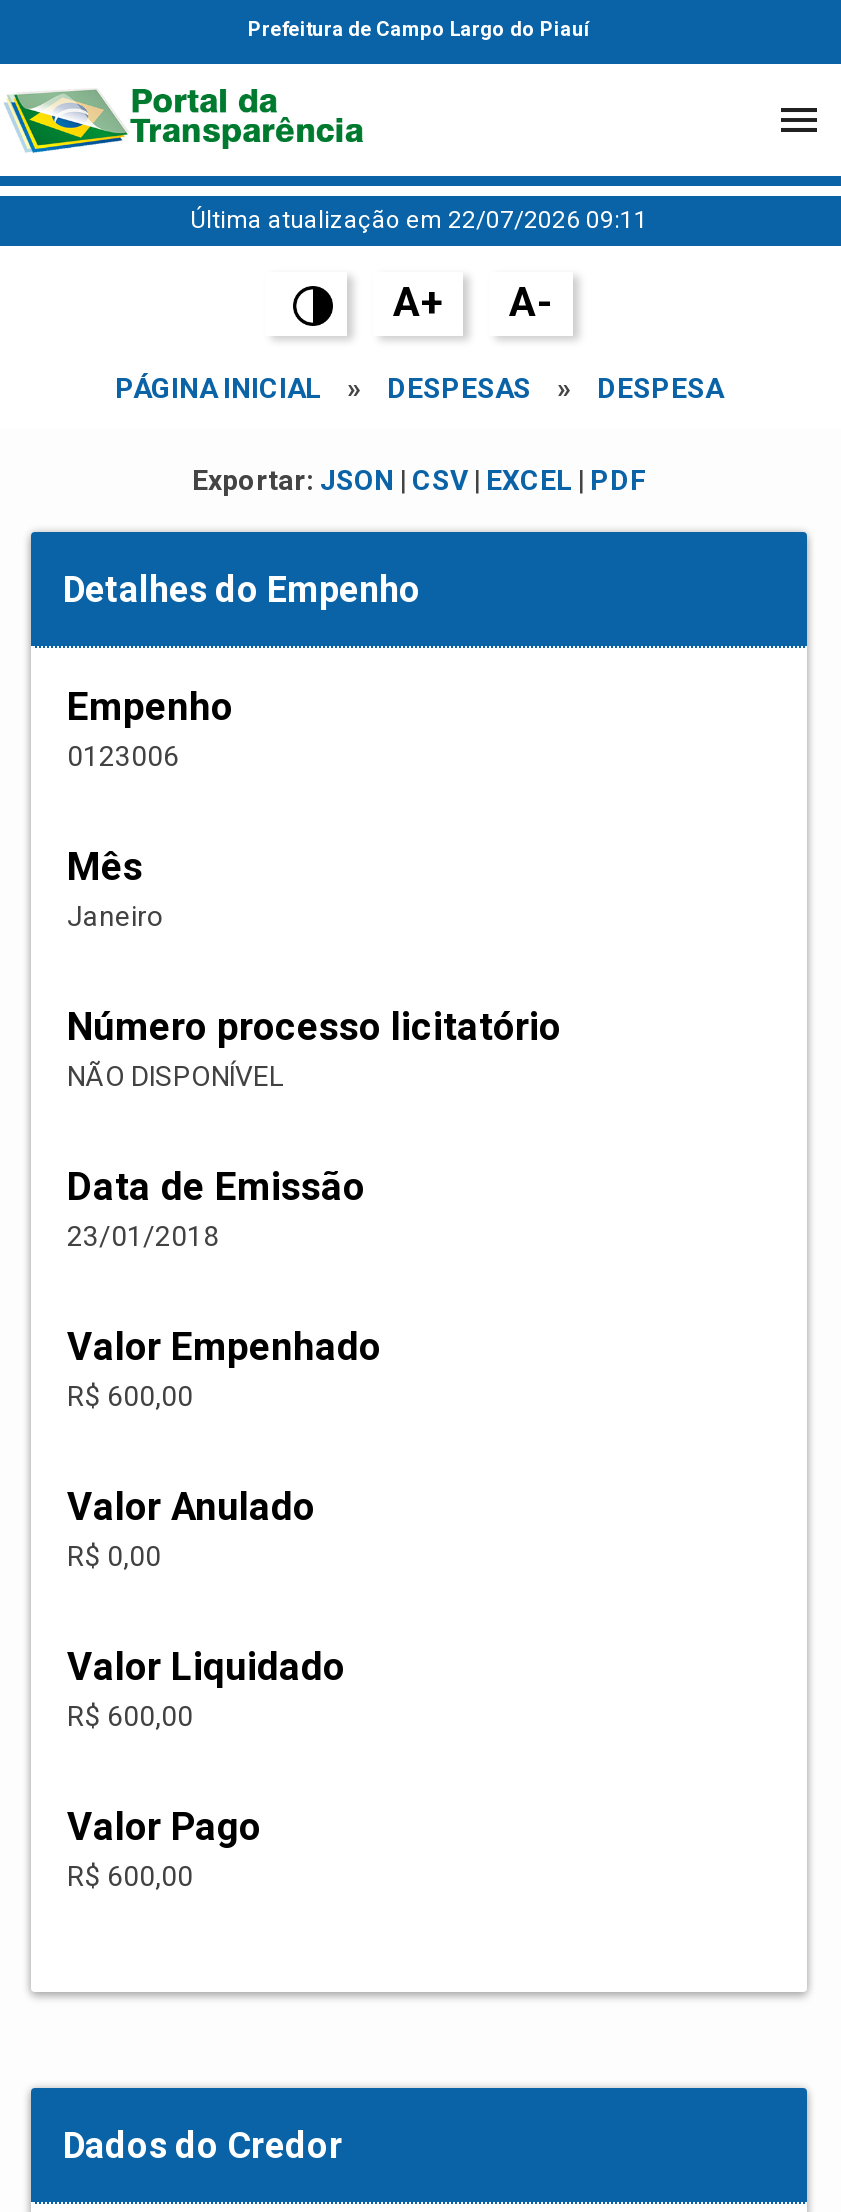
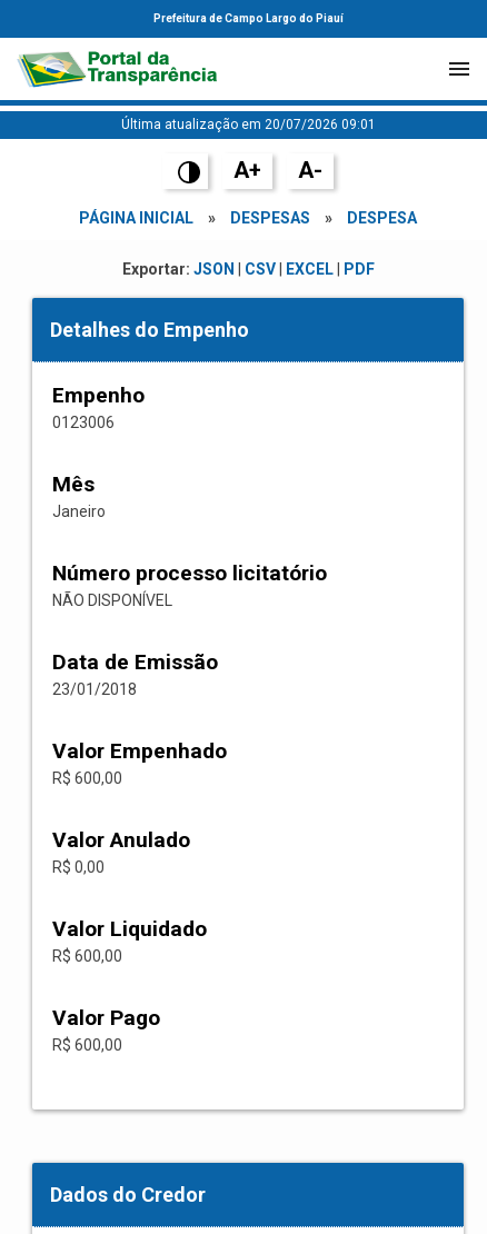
[190,206,648,234] Última atualização em 22/07/2026 09:11 -> [121,117,375,132] Última atualização em 20/07/2026 09:01

